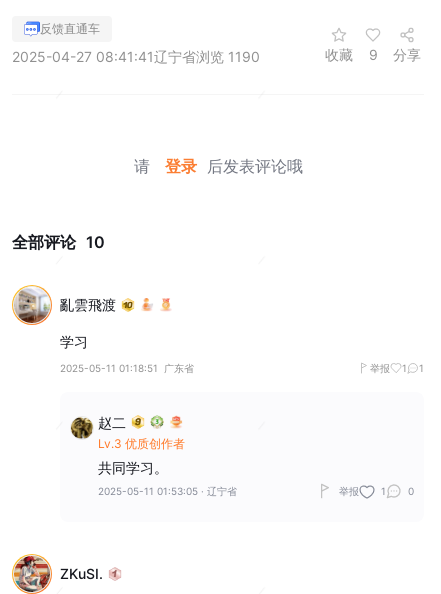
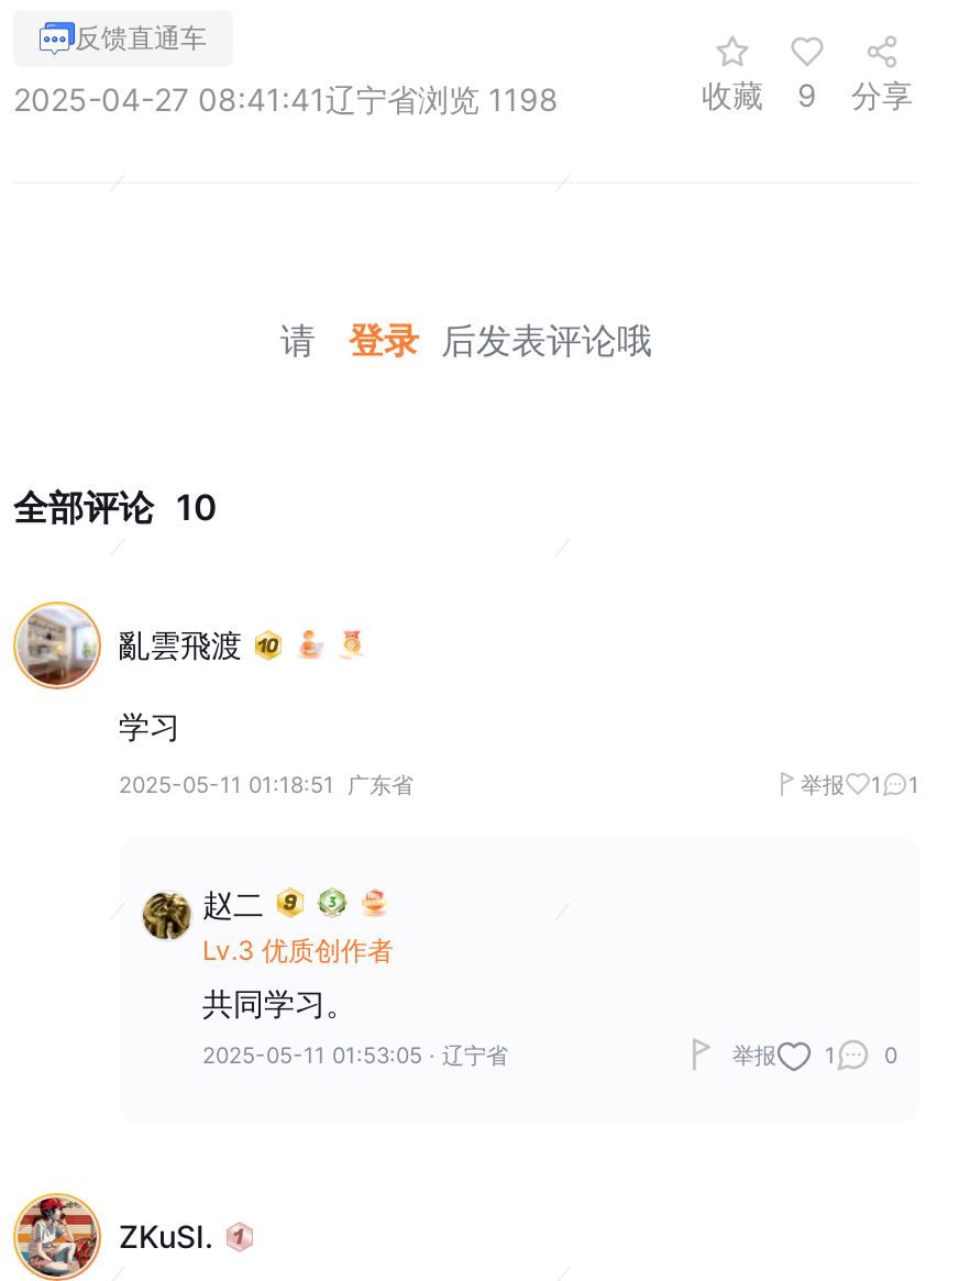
[12,48,260,65] 2025-04-27 08:41:41辽宁省浏览 1190 -> [13,81,559,119] 2025-04-27 08:41:41辽宁省浏览 1198

